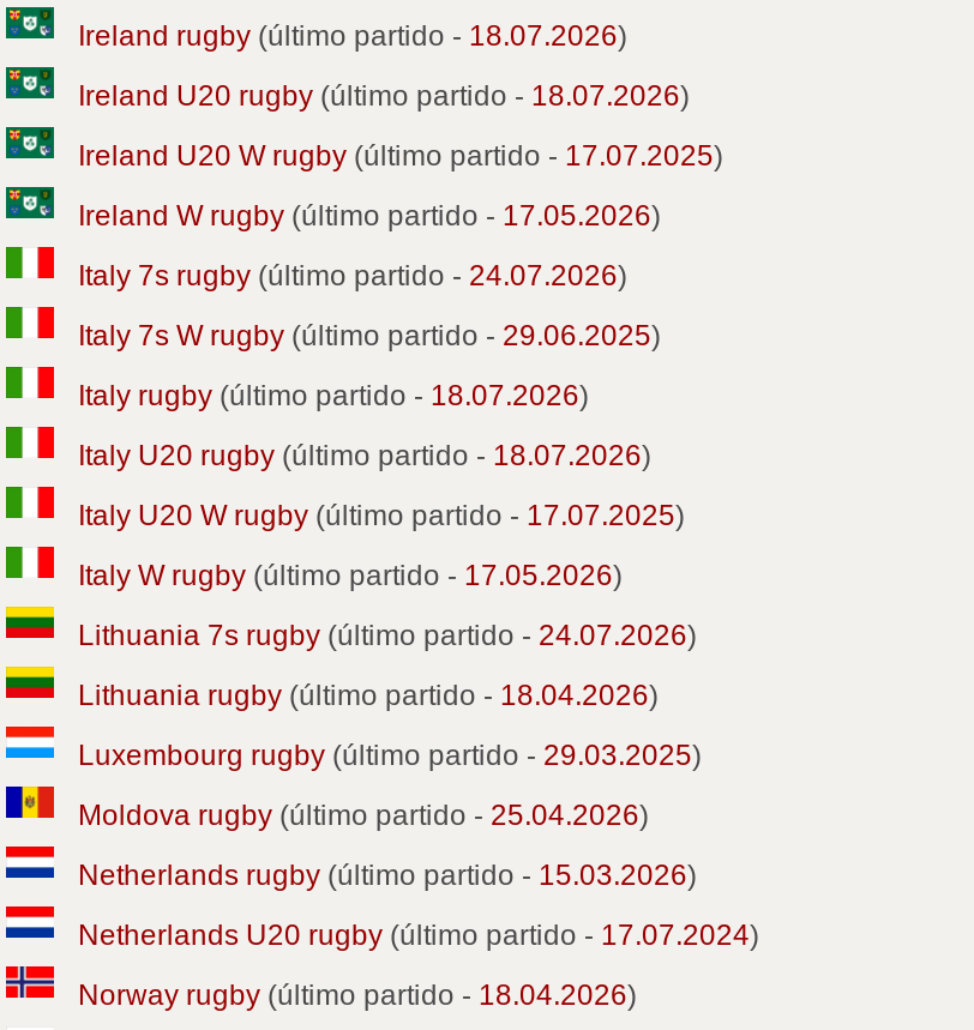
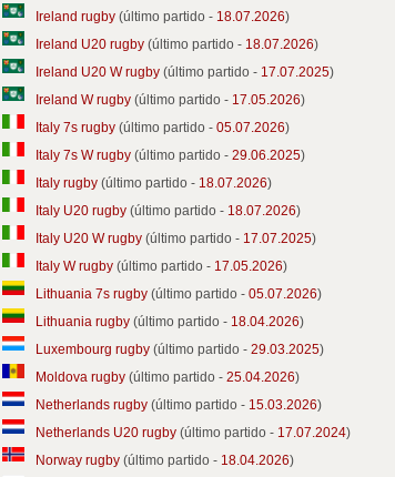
[78,259,627,293] Italy 7s rugby (último partido - 24.07.2026) -> [36,120,290,135] Italy 7s rugby (último partido - 05.07.2026)
[78,619,697,652] Lithuania 7s rugby (último partido - 24.07.2026) -> [36,286,322,302] Lithuania 7s rugby (último partido - 05.07.2026)

